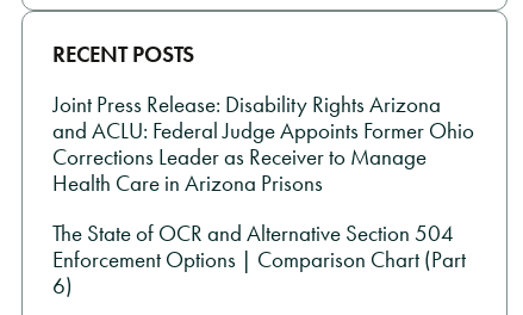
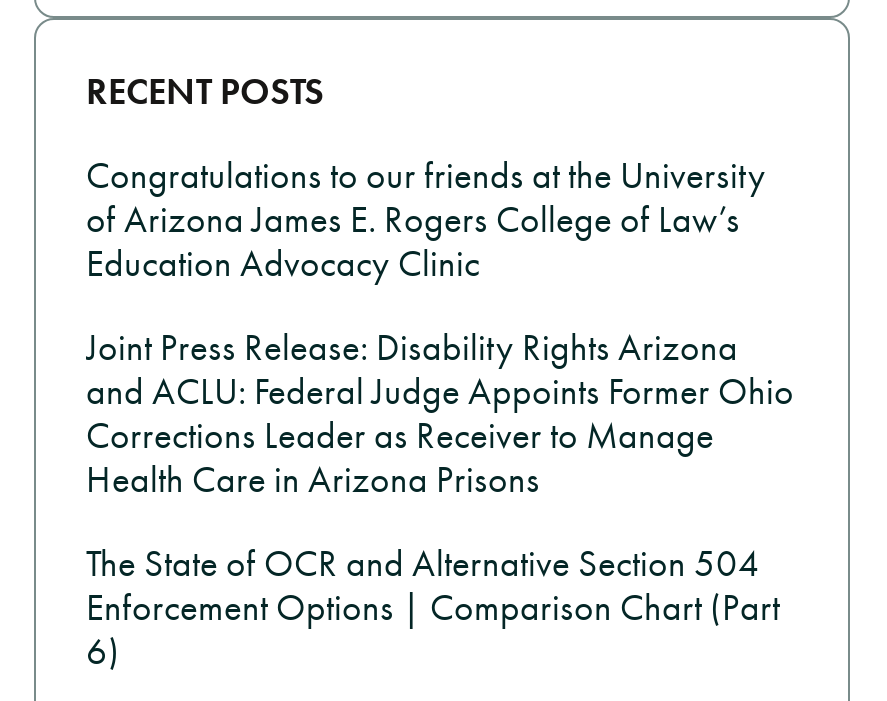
none -> [86,151,766,287] Congratulations to our friends at the University | of Arizona James E. Rogers College of Law’s | Education Advocacy Clinic

